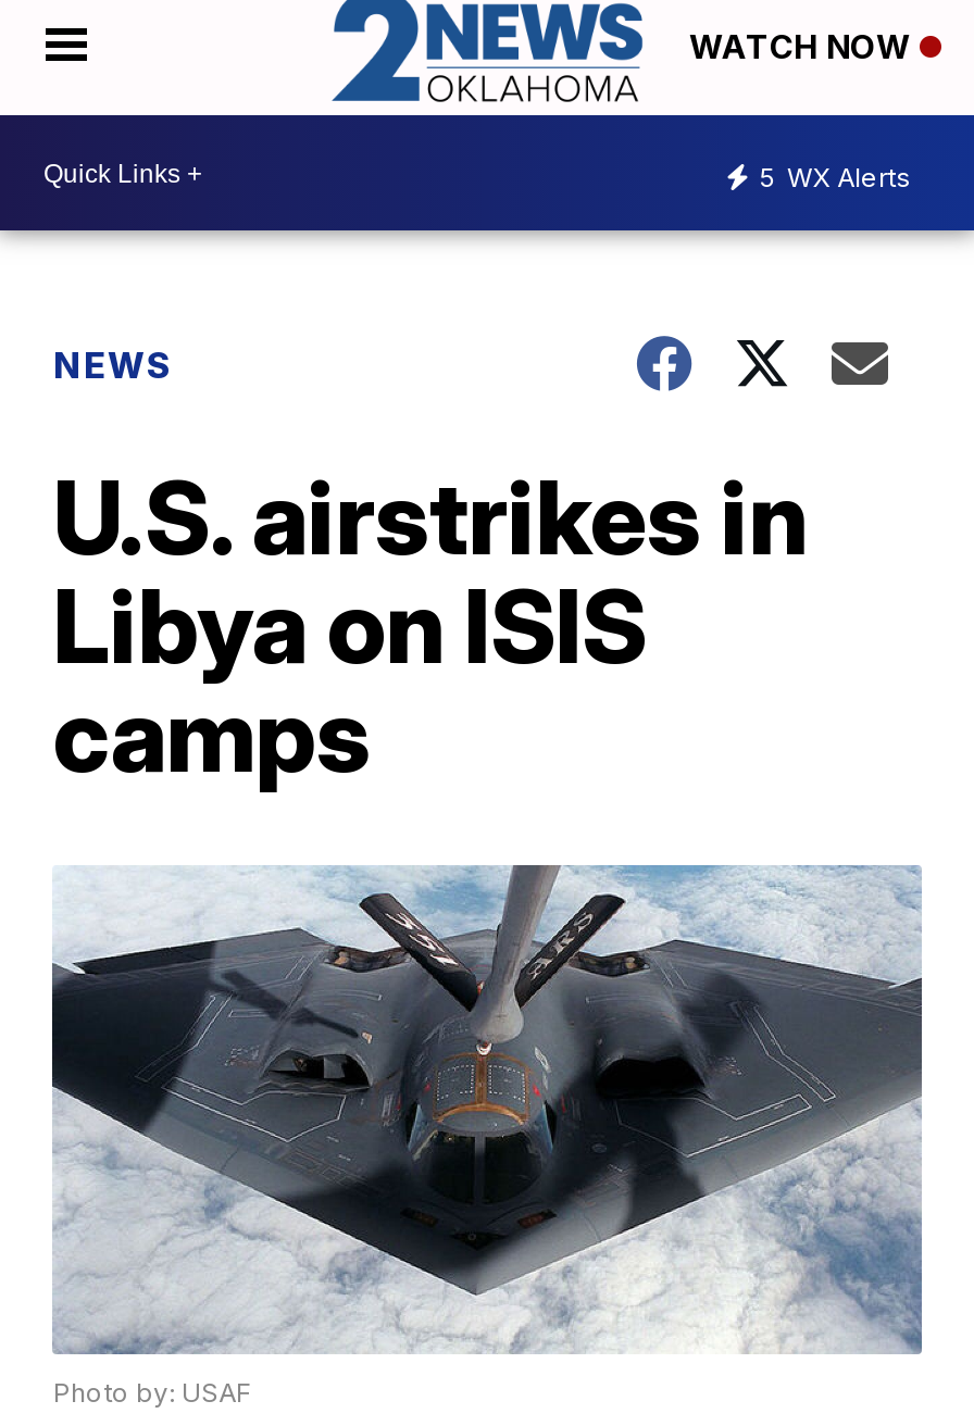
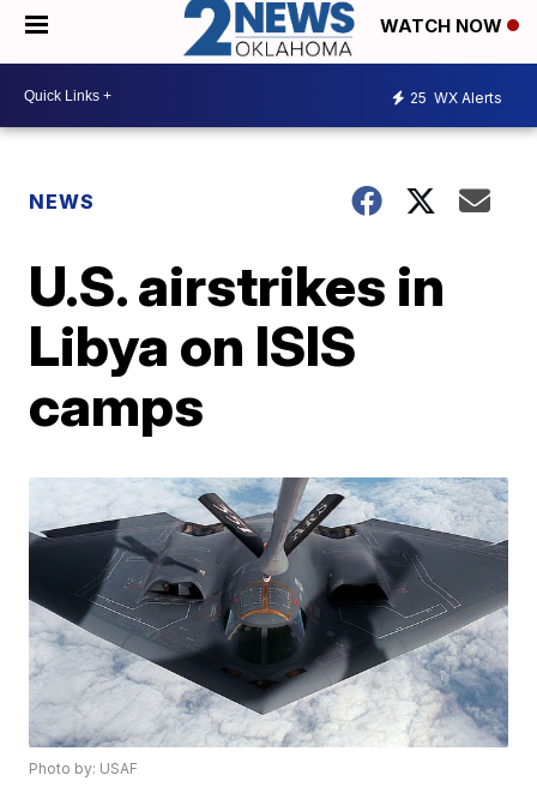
[759,160,911,193] 5 WX Alerts -> [410,88,502,106] 25 WX Alerts

